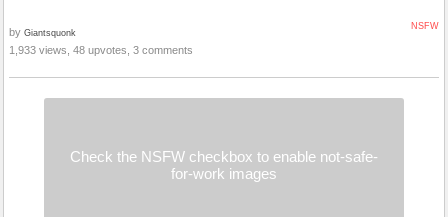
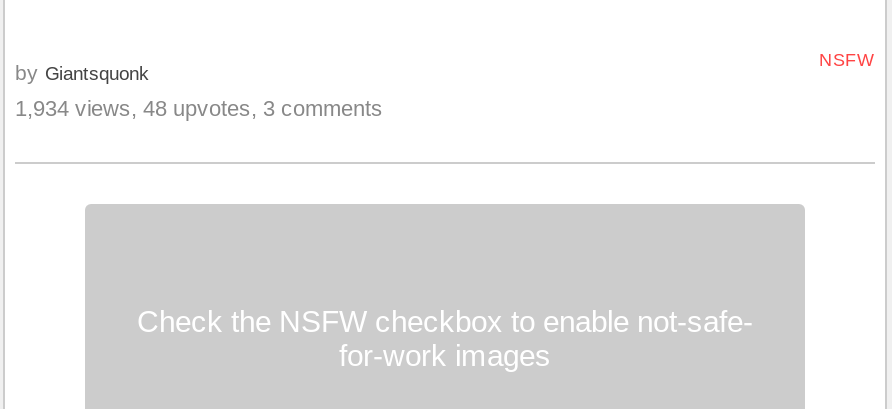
[9,44,193,56] 1,933 views, 48 upvotes, 3 comments -> [15,96,383,120] 1,934 views, 48 upvotes, 3 comments

